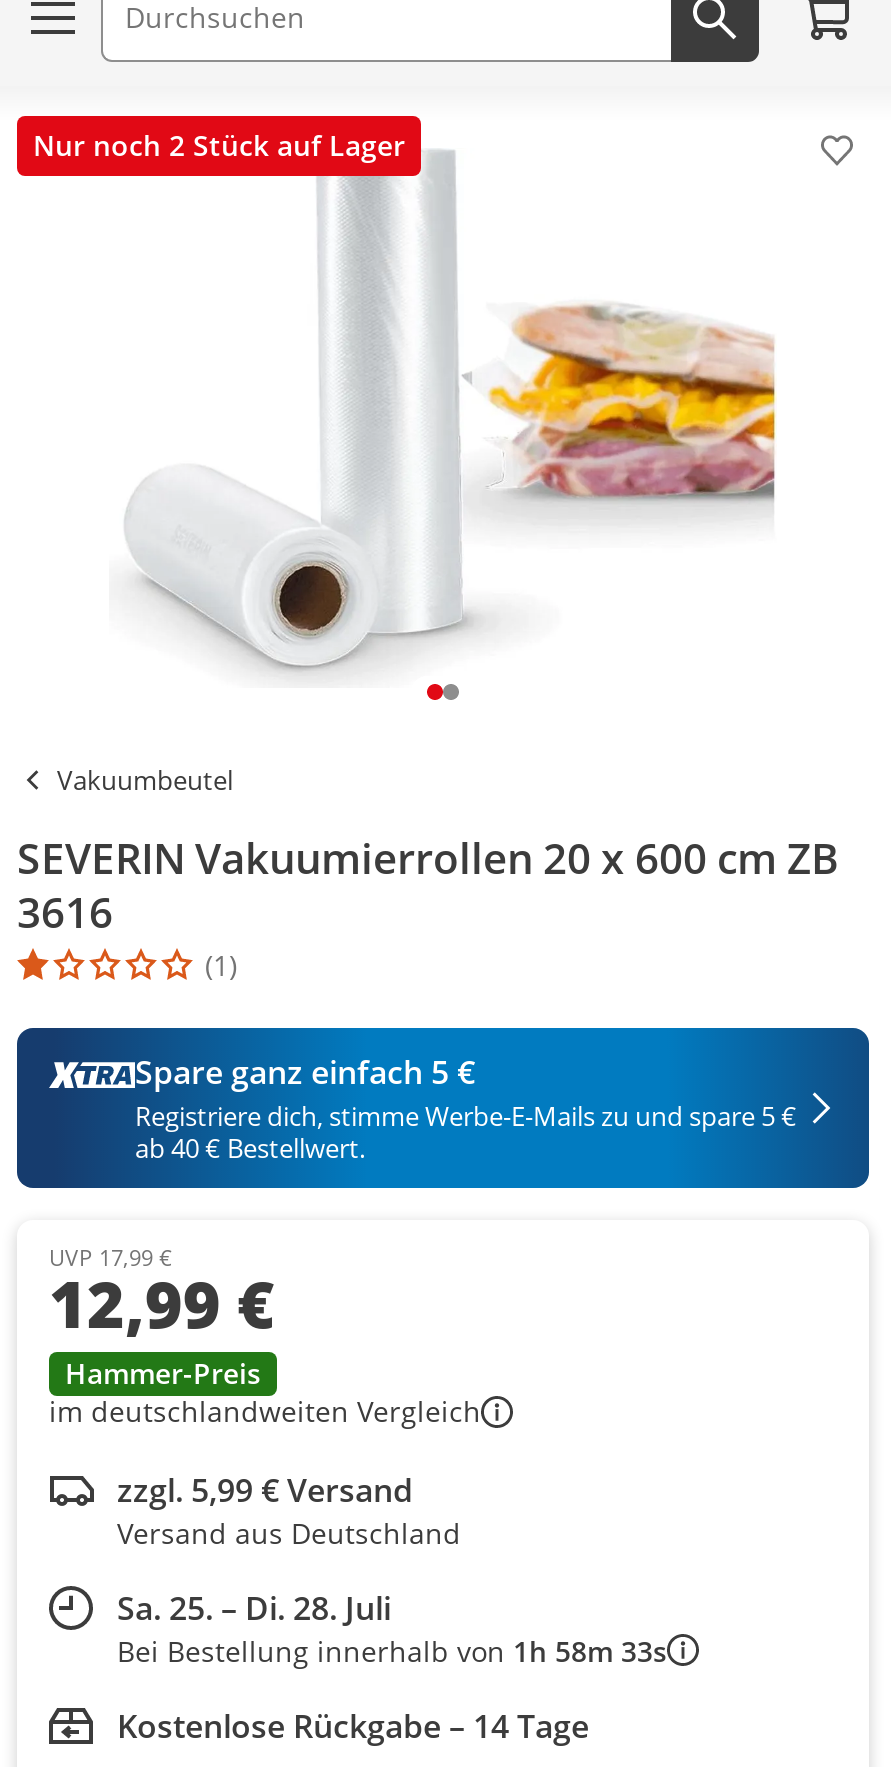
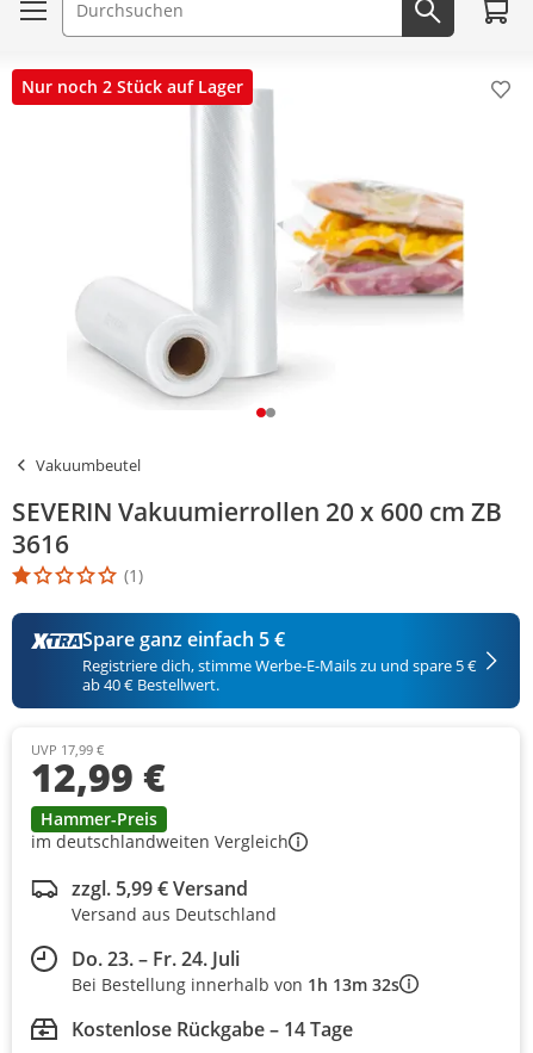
[117,1586,391,1630] Sa. 25. – Di. 28. Juli -> [72,946,240,972] Do. 23. – Fr. 24. Juli
[117,1632,667,1670] Bei Bestellung innerhalb von 1h 58m 33s -> [72,973,399,996] Bei Bestellung innerhalb von 1h 13m 32s

